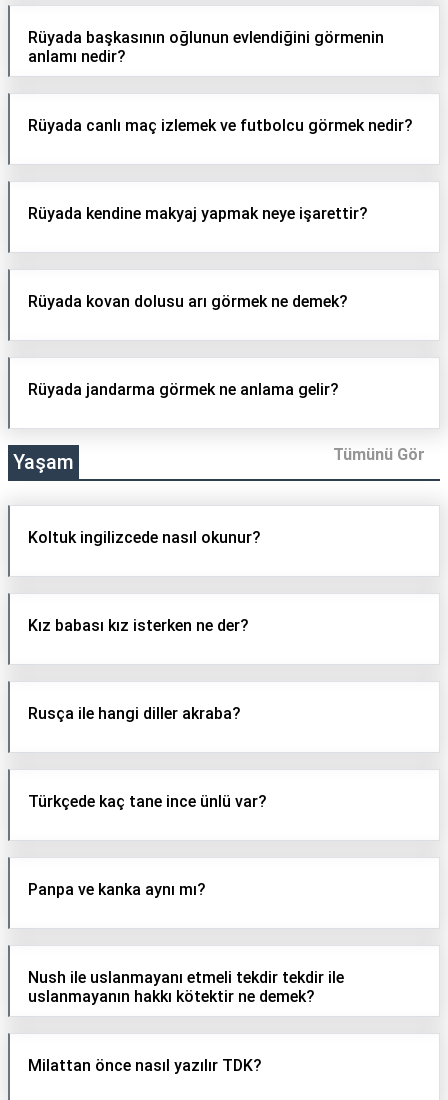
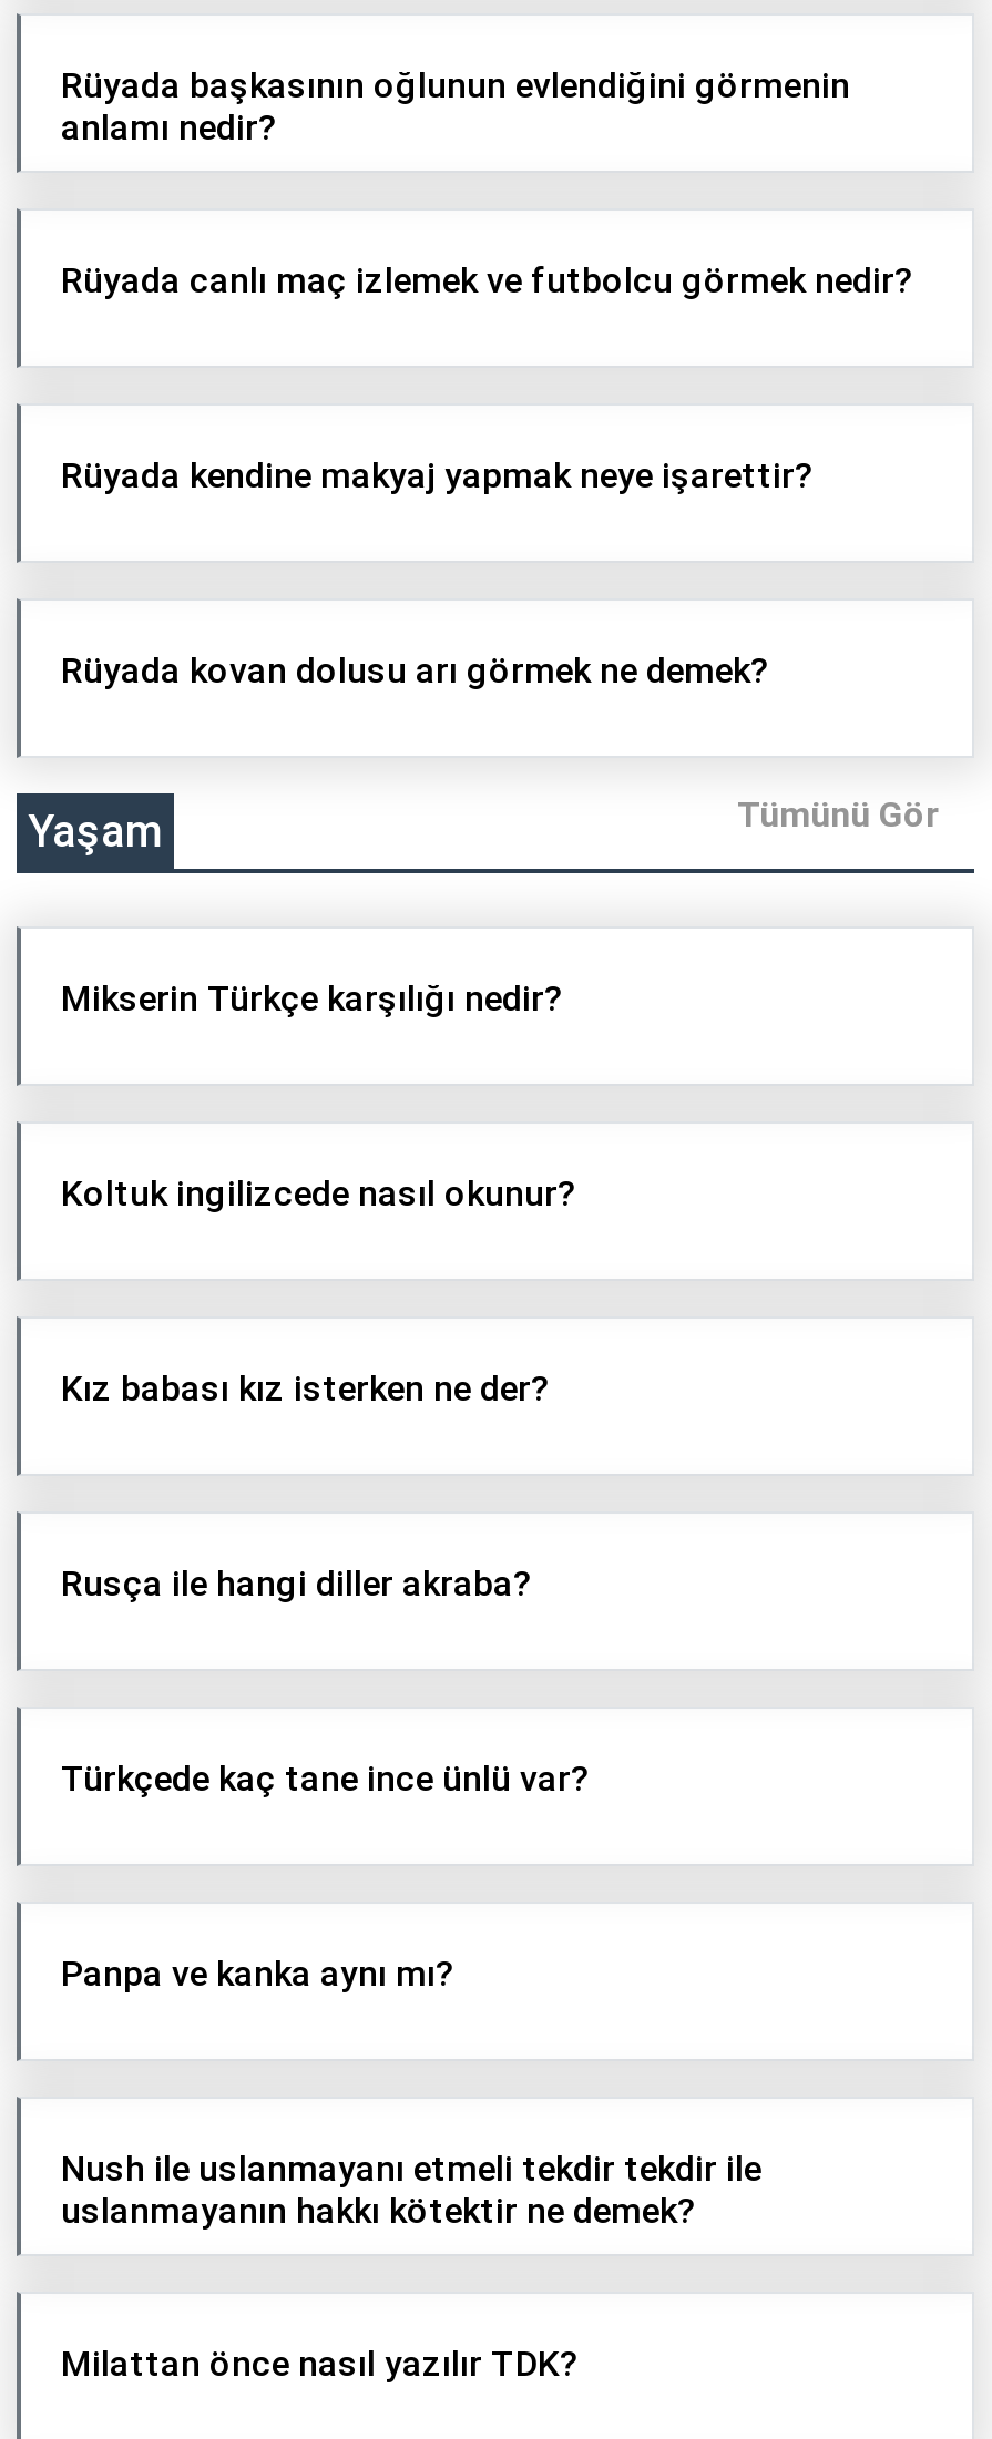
[28,380,339,399] Rüyada jandarma görmek ne anlama gelir? -> none
moved [13,445,425,474] -> [28,795,941,859]: Yaşam | Tümünü Gör
none -> [61,978,564,1021] Mikserin Türkçe karşılığı nedir?

